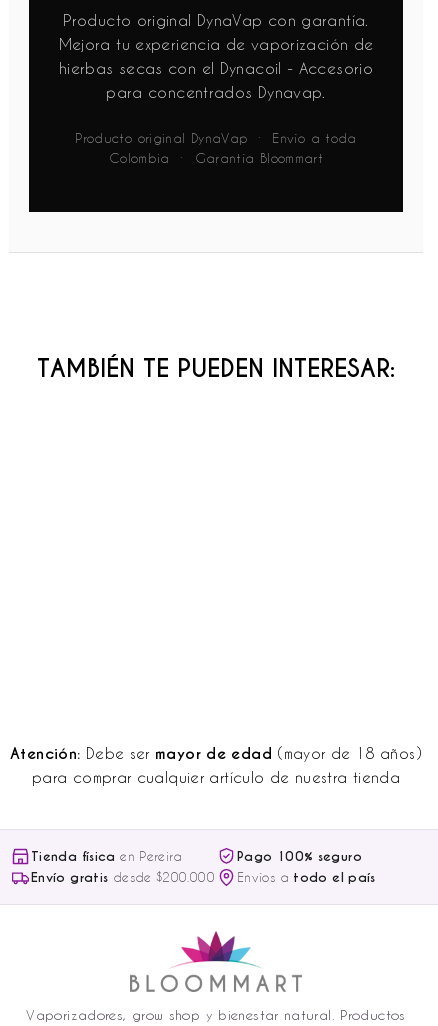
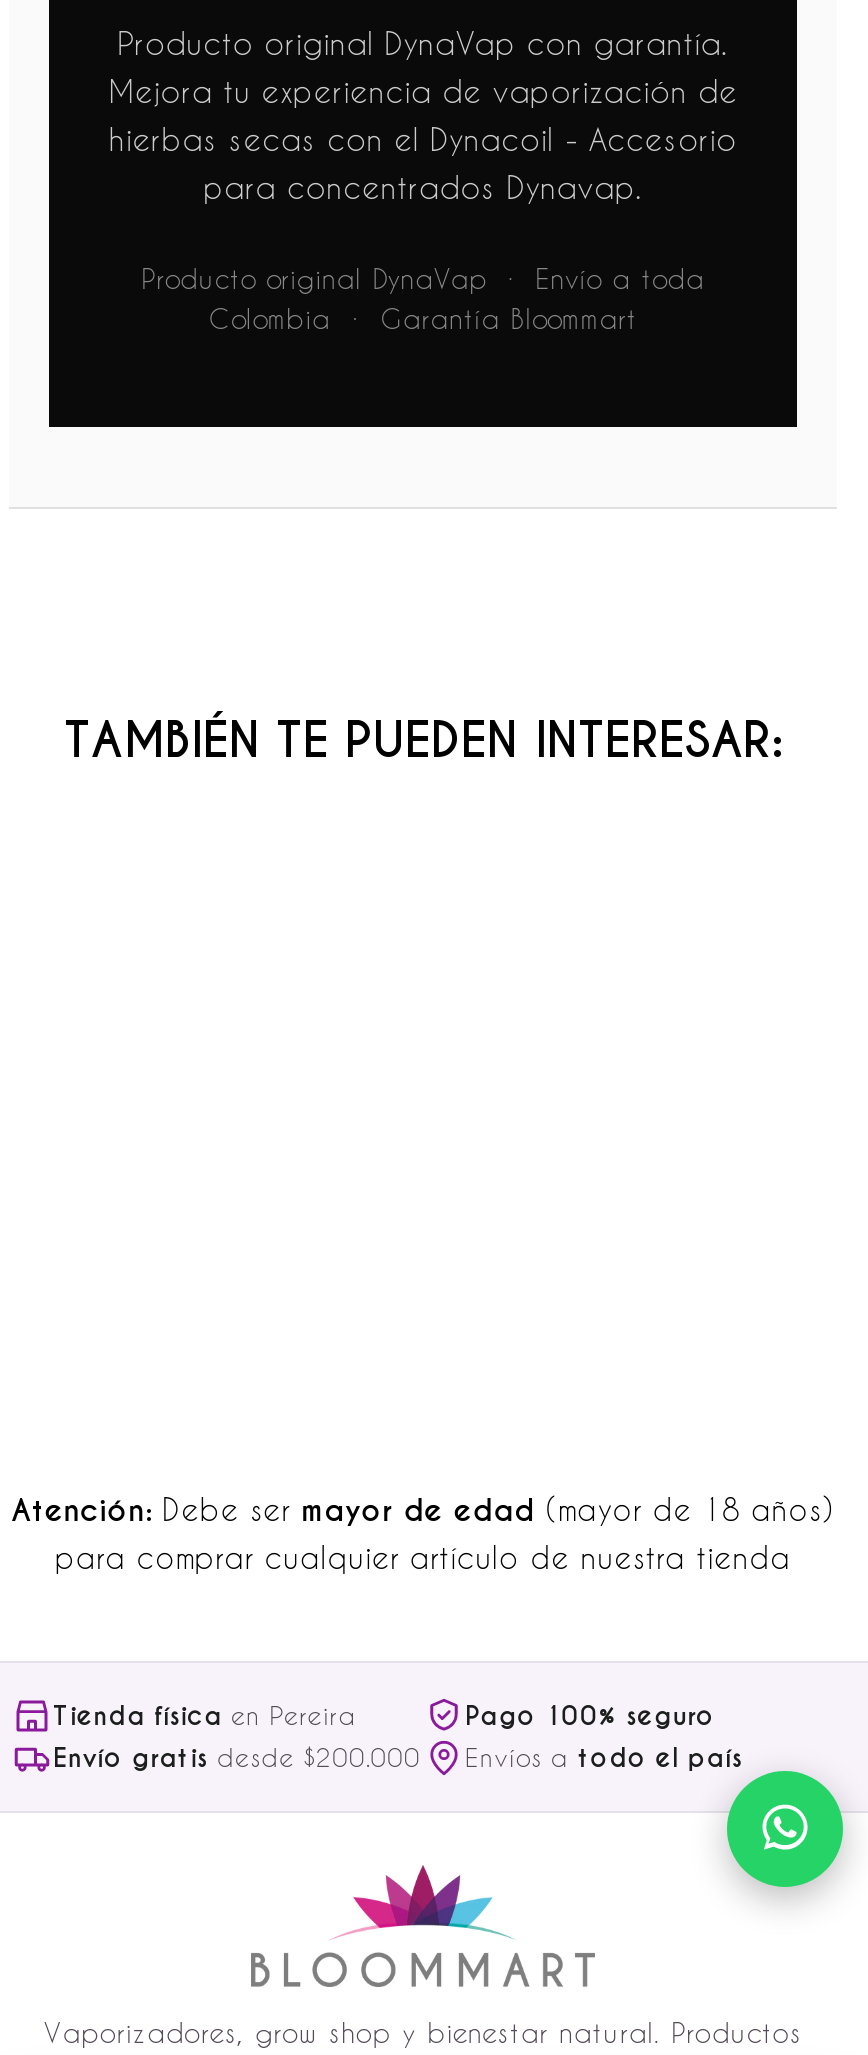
none -> [723,1769,847,1899] [image]

